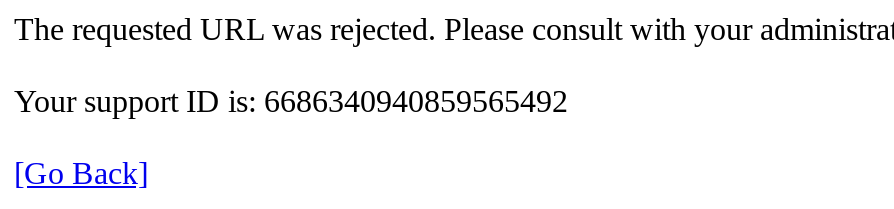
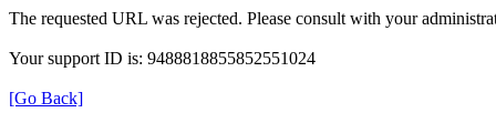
[14,84,568,118] Your support ID is: 6686340940859565492 -> [9,49,316,68] Your support ID is: 9488818855852551024

